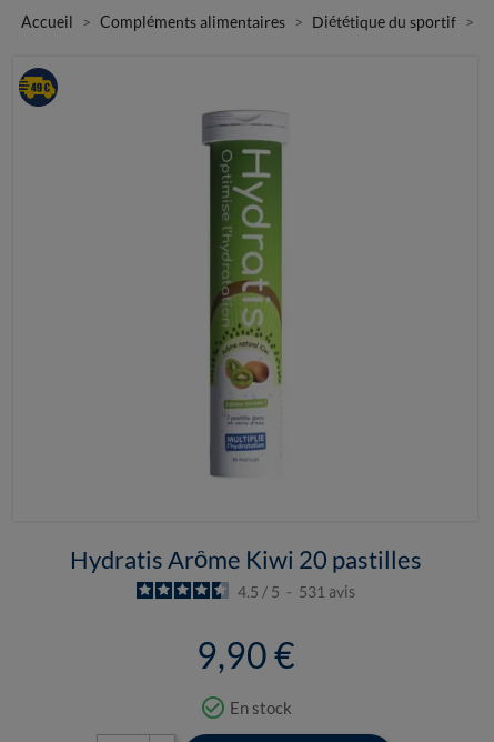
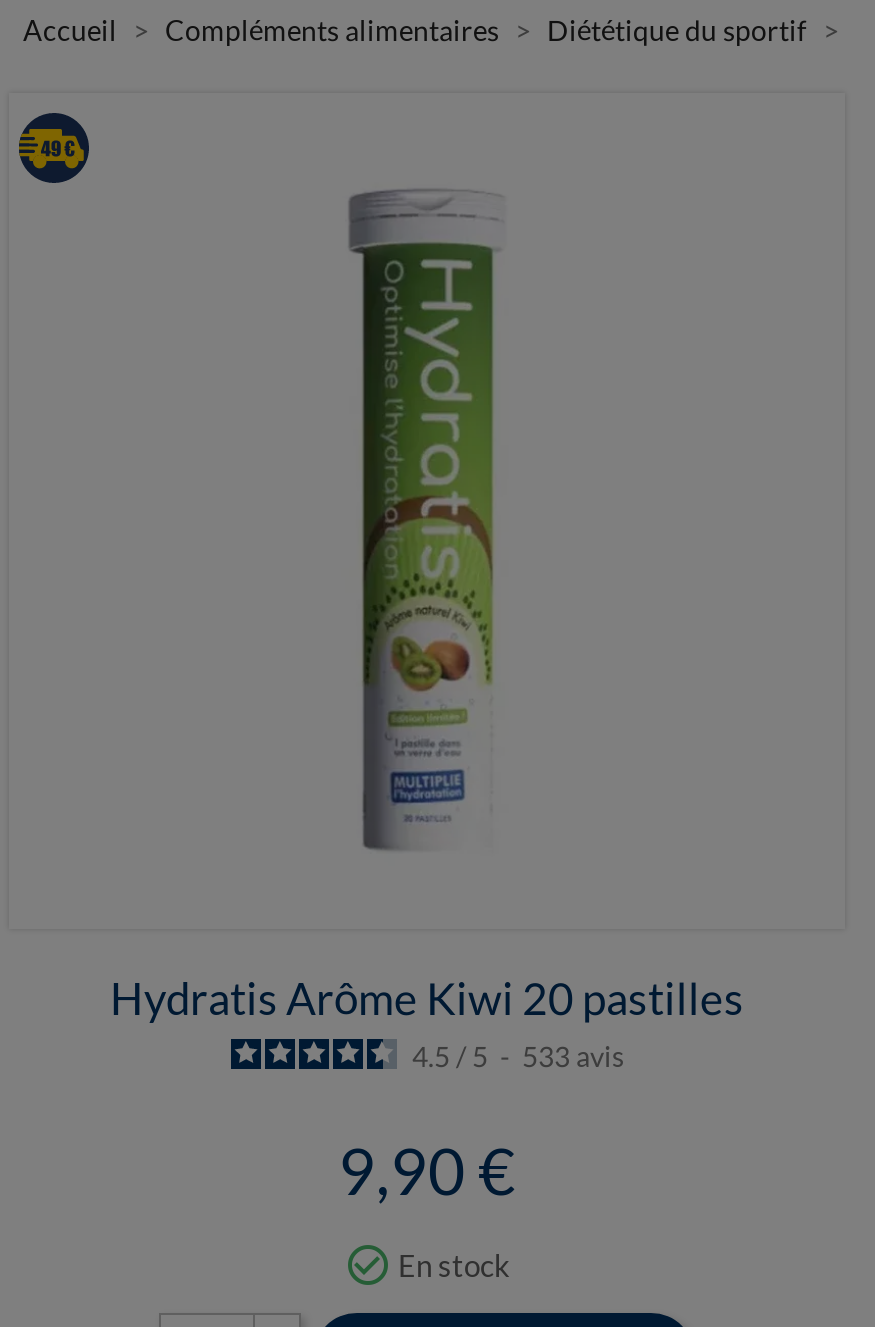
[237,582,355,601] 4.5 / 5 - 531 avis -> [412,1039,624,1073] 4.5 / 5 - 533 avis

